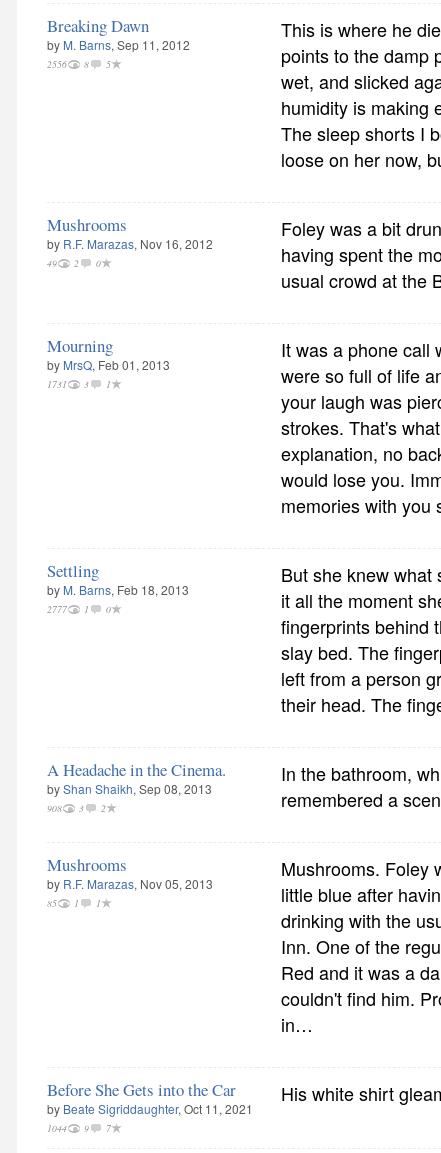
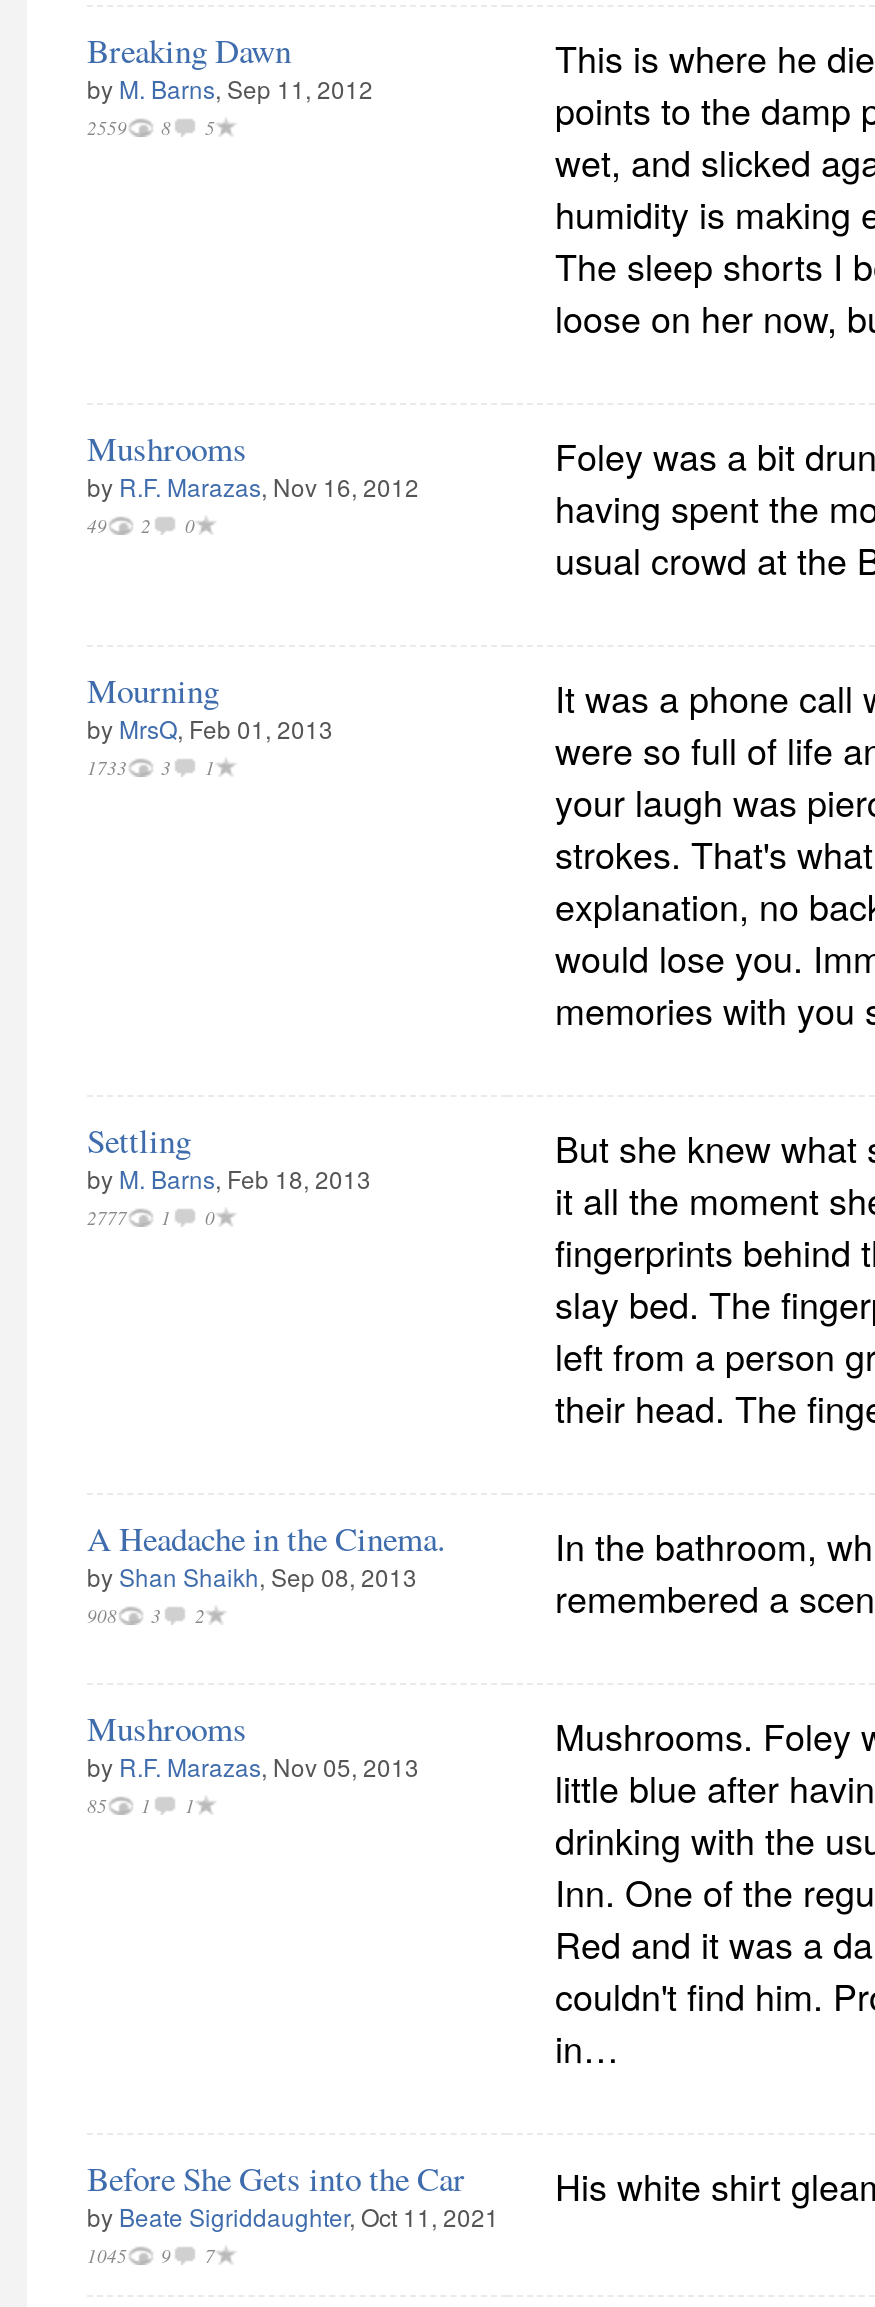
[47,58,111,71] 2556 8 5 -> [87,115,215,141] 2559 8 5
[47,378,111,391] 1731 3 1 -> [87,755,215,781] 1733 3 1
[47,1122,111,1135] 1044 9 7 -> [87,2243,215,2269] 1045 9 7

